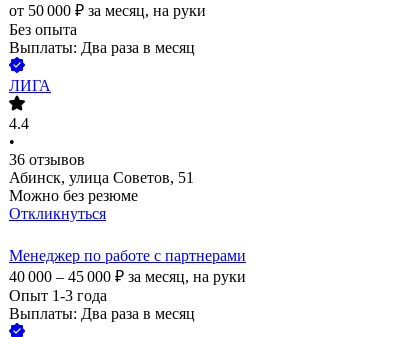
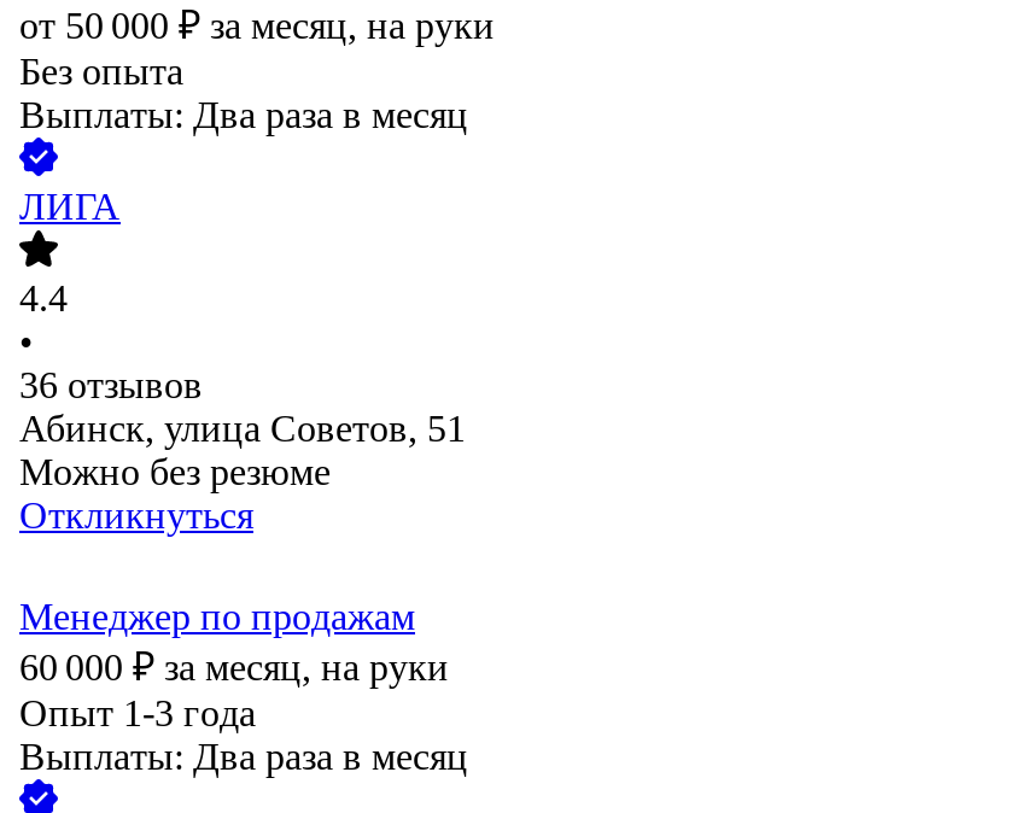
[9,247,246,285] Менеджер по работе с партнерами | 40 000 – 45 000 ₽ за месяц, на руки -> [19,597,449,689] Менеджер по продажам | 60 000 ₽ за месяц, на руки

